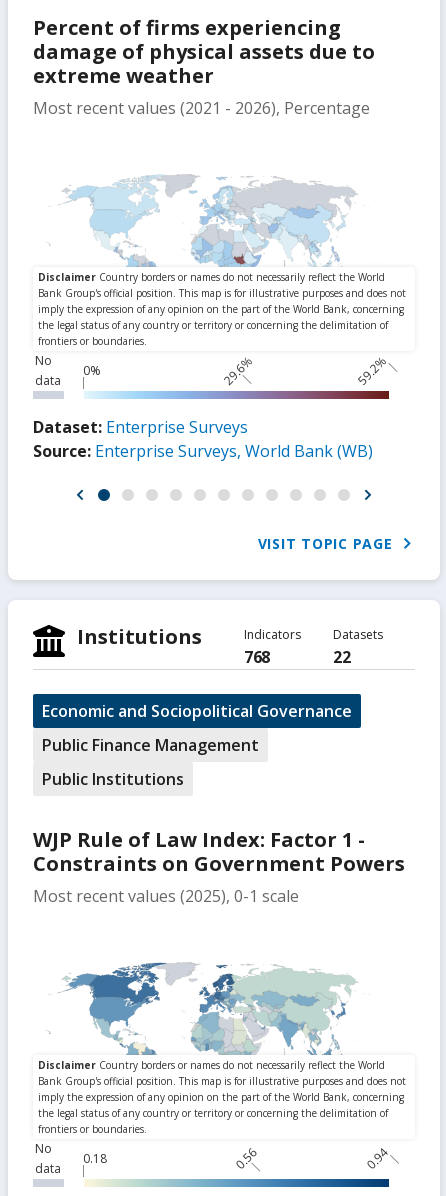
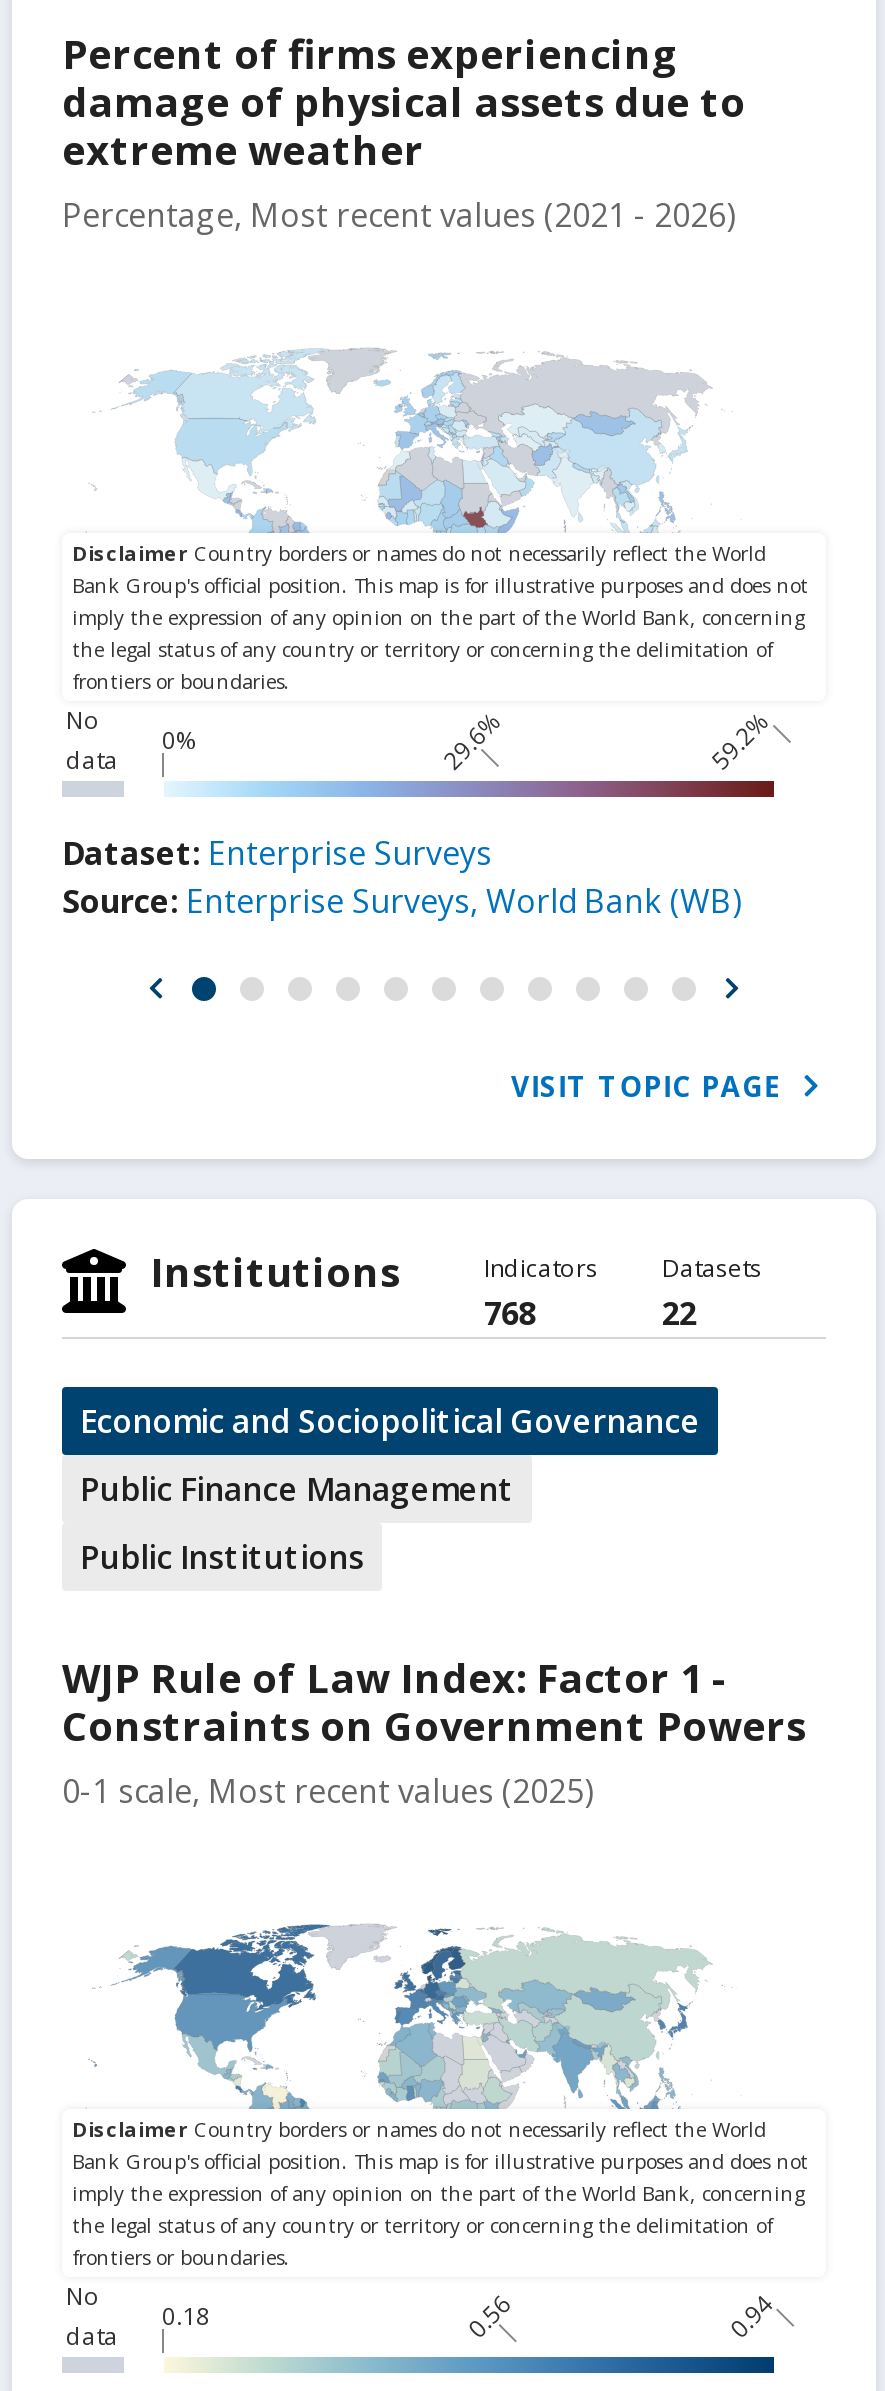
[33,97,370,119] Most recent values (2021 - 2026), Percentage -> [62,193,736,237] Percentage, Most recent values (2021 - 2026)
[33,885,299,907] Most recent values (2025), 0-1 scale -> [62,1769,594,1813] 0-1 scale, Most recent values (2025)

